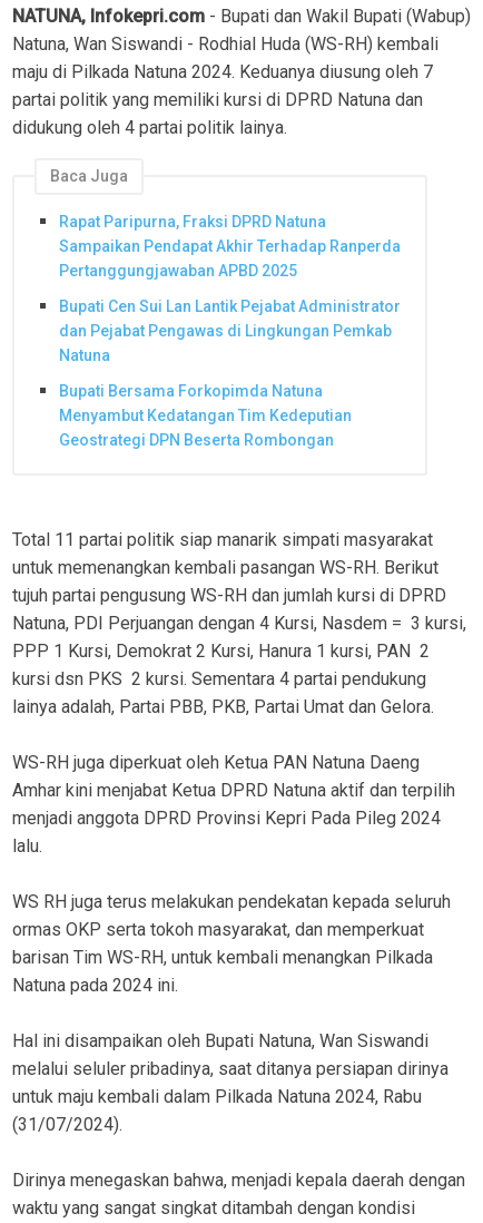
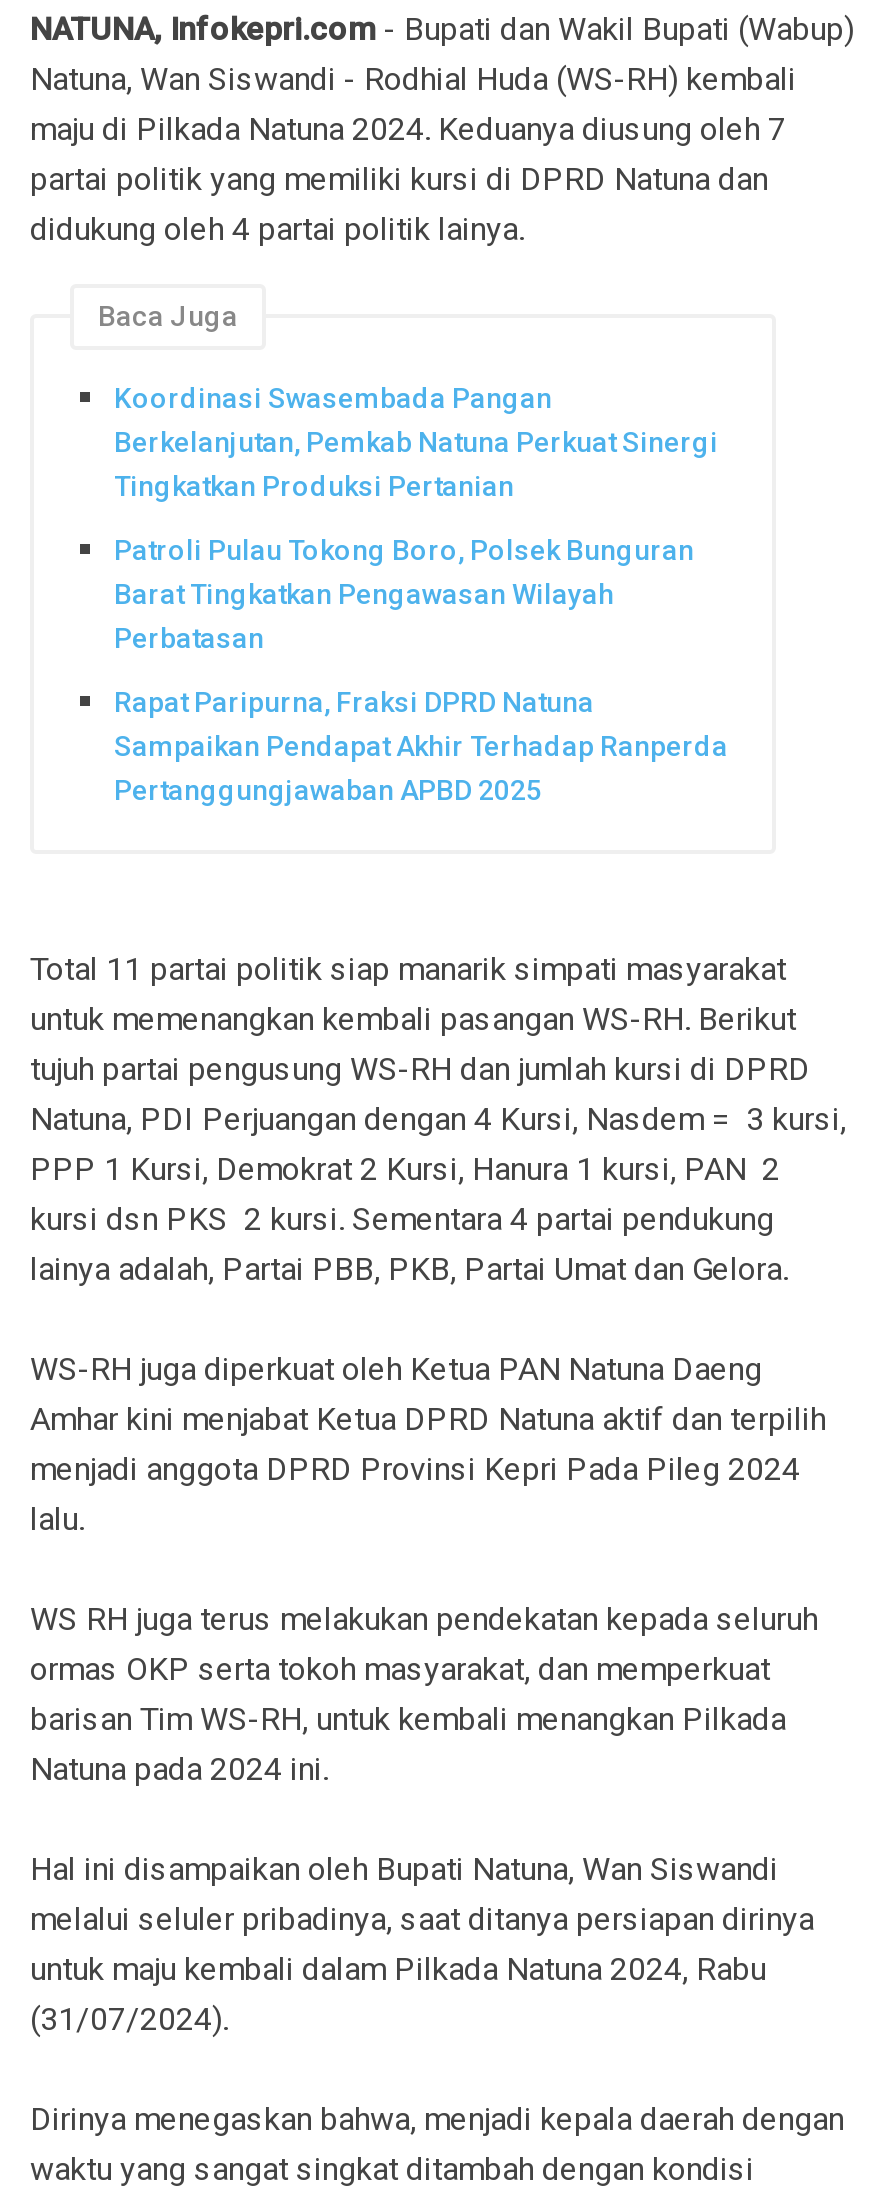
none -> [114,383,718,654] Koordinasi Swasembada Pangan | Berkelanjutan, Pemkab Natuna Perkuat Sinergi | Tingkatkan Produksi Pertanian | Patroli Pulau Tokong Boro, Polsek Bunguran | Barat Tingkatkan Pengawasan Wilayah | Perbatasan
moved [59,213,401,280] -> [114,685,728,805]: Rapat Paripurna, Fraksi DPRD Natuna | Sampaikan Pendapat Akhir Terhadap Ranperda | Pertanggungjawaban APBD 2025
[59,297,401,448] Bupati Cen Sui Lan Lantik Pejabat Administrator | dan Pejabat Pengawas di Lingkungan Pemkab | Natuna | Bupati Bersama Forkopimda Natuna | Menyambut Kedatangan Tim Kedeputian | Geostrategi DPN Beserta Rombongan -> none

